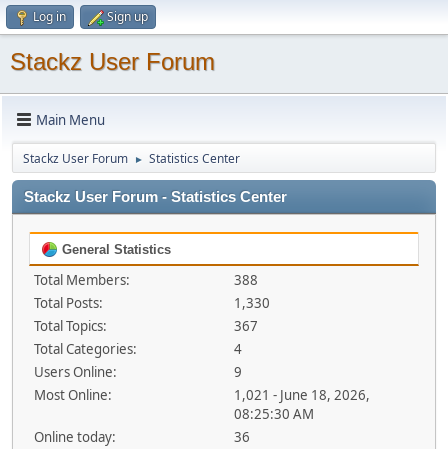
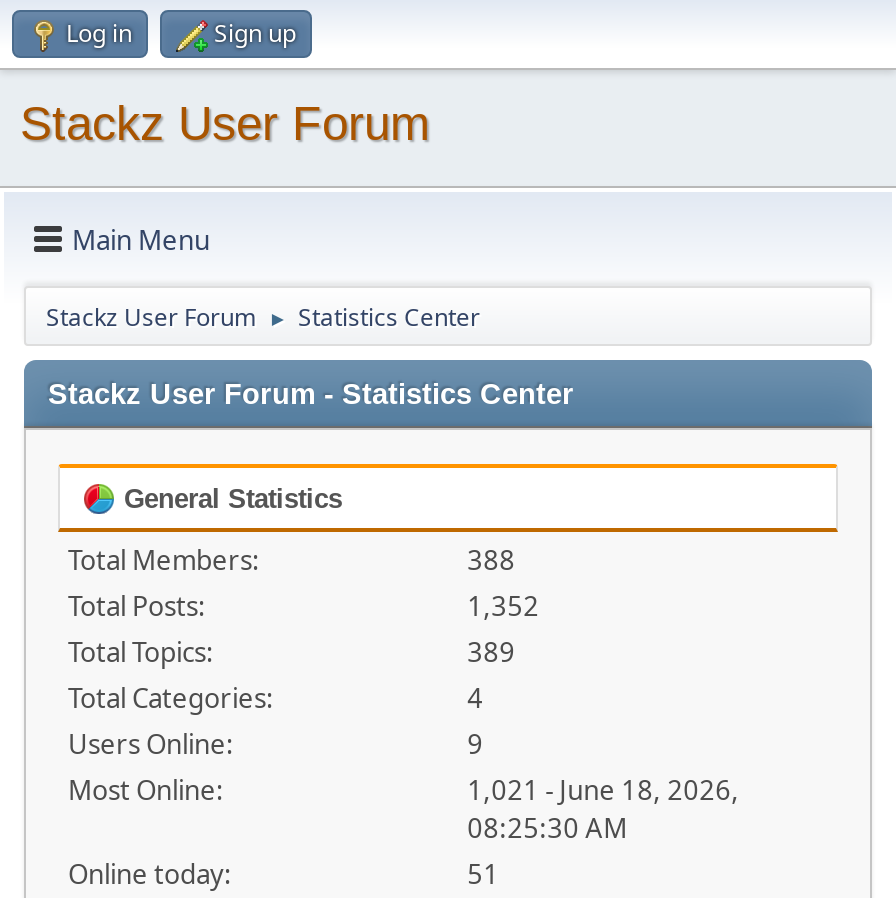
[234,294,270,312] 1,330 -> [467,588,539,624] 1,352
[234,317,258,335] 367 -> [467,634,515,670] 389
[234,428,250,446] 36 -> [467,856,499,892] 51

